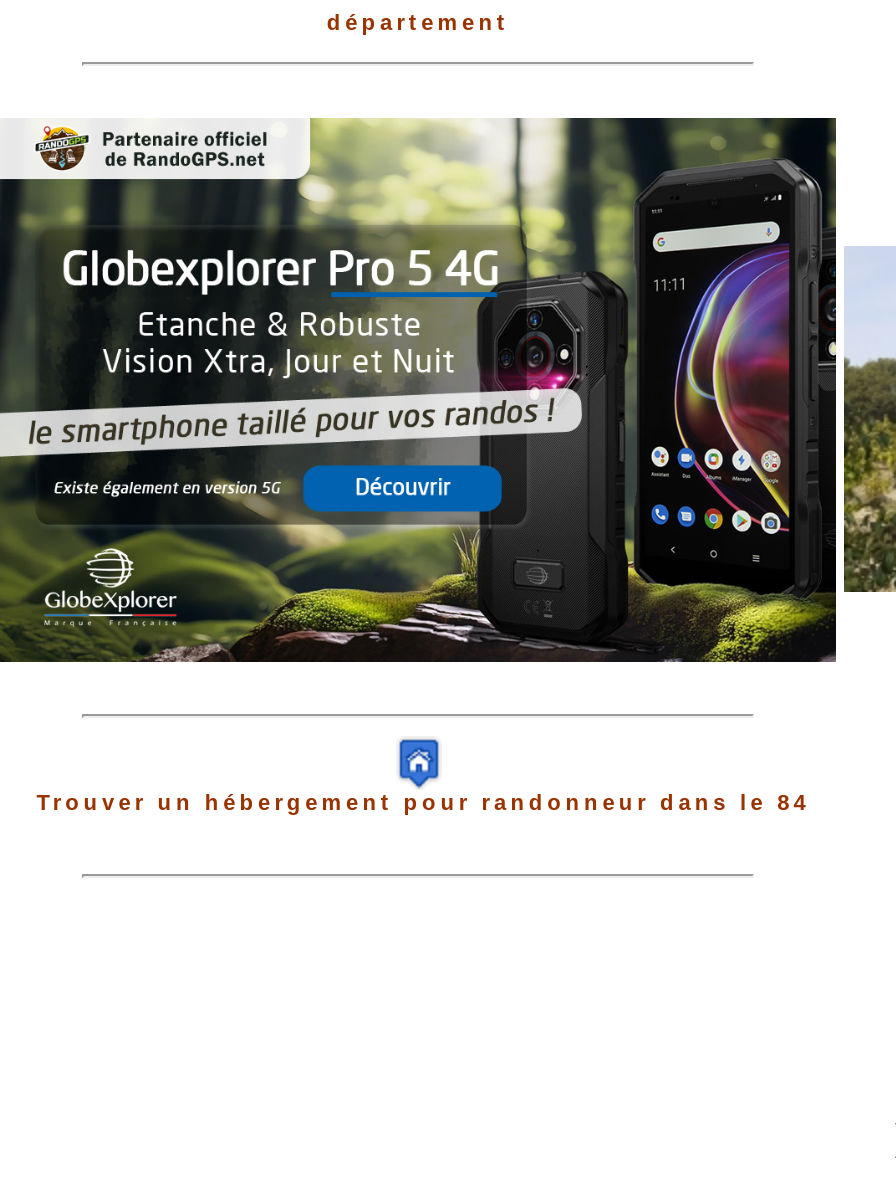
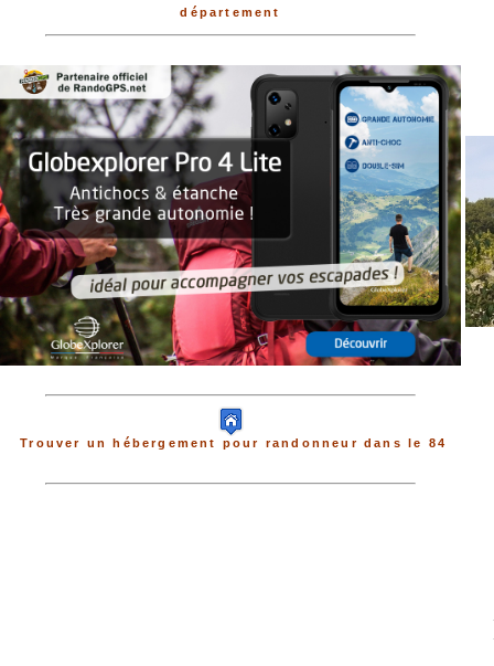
[6,116,838,664] [image] -> [3,64,462,367] [image]

